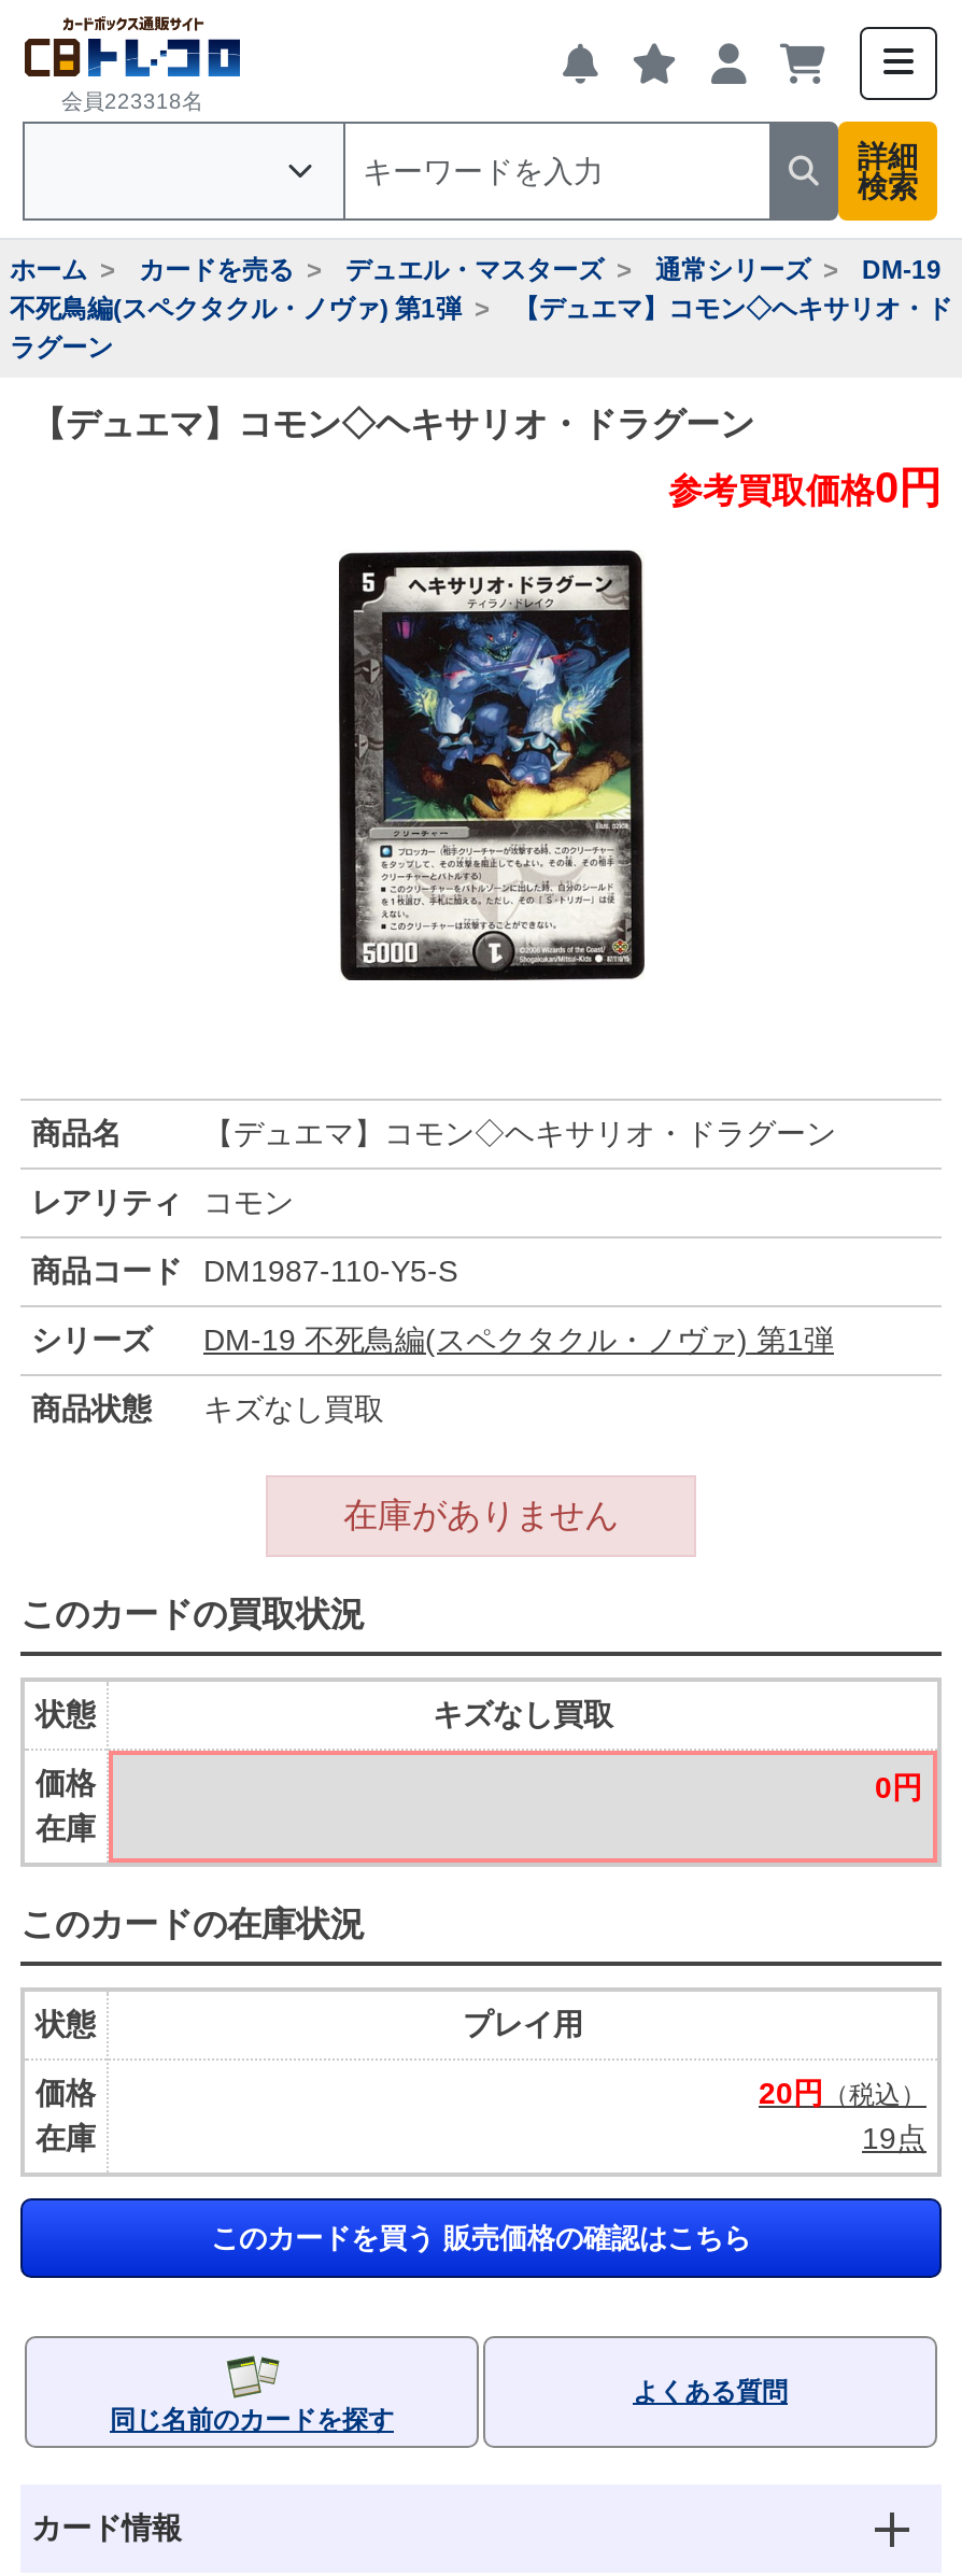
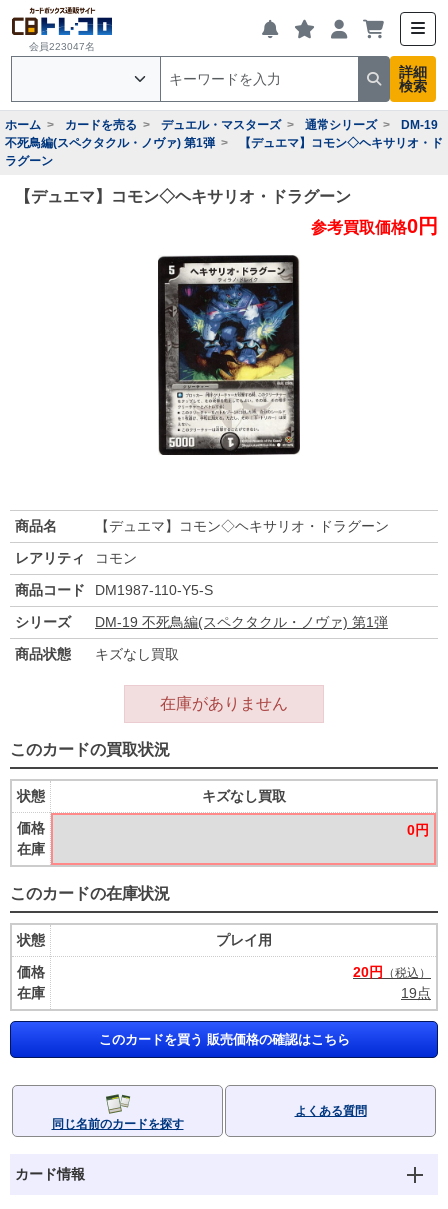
[61,90,203,113] 会員223318名 -> [29,41,95,52] 会員223047名

